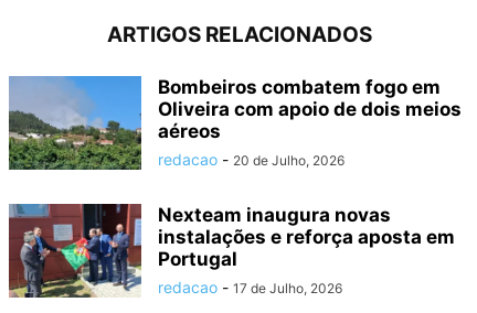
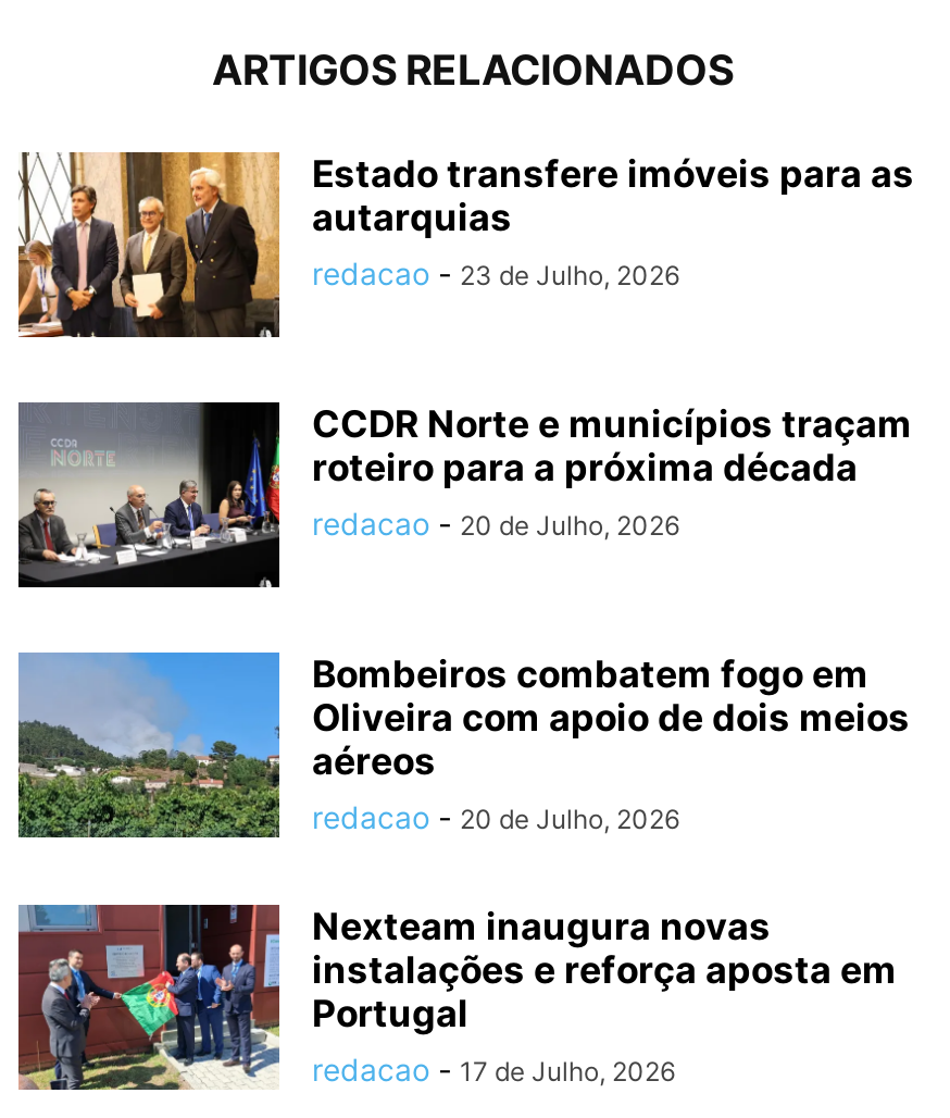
none -> [16,150,914,339] [image] | Estado transfere imóveis para as | autarquias | redacao - 23 de Julho, 2026
none -> [16,400,912,589] [image] | CCDR Norte e municípios traçam | roteiro para a próxima década | redacao - 20 de Julho, 2026

